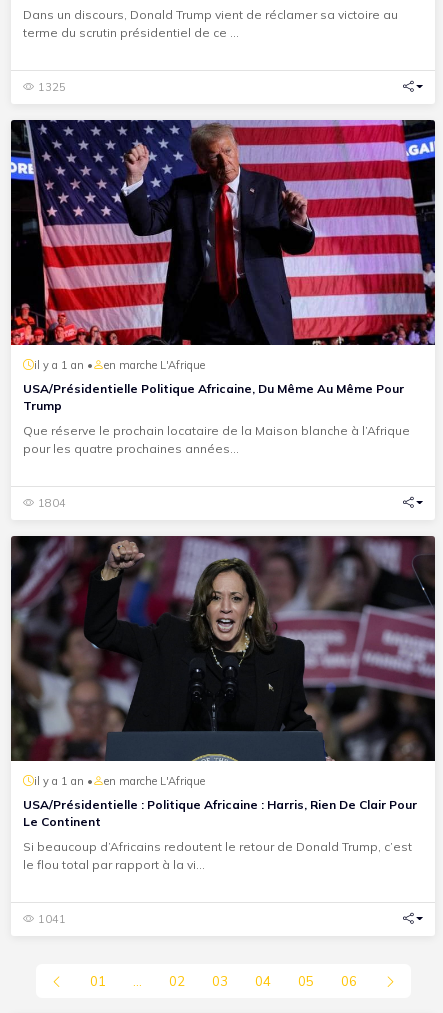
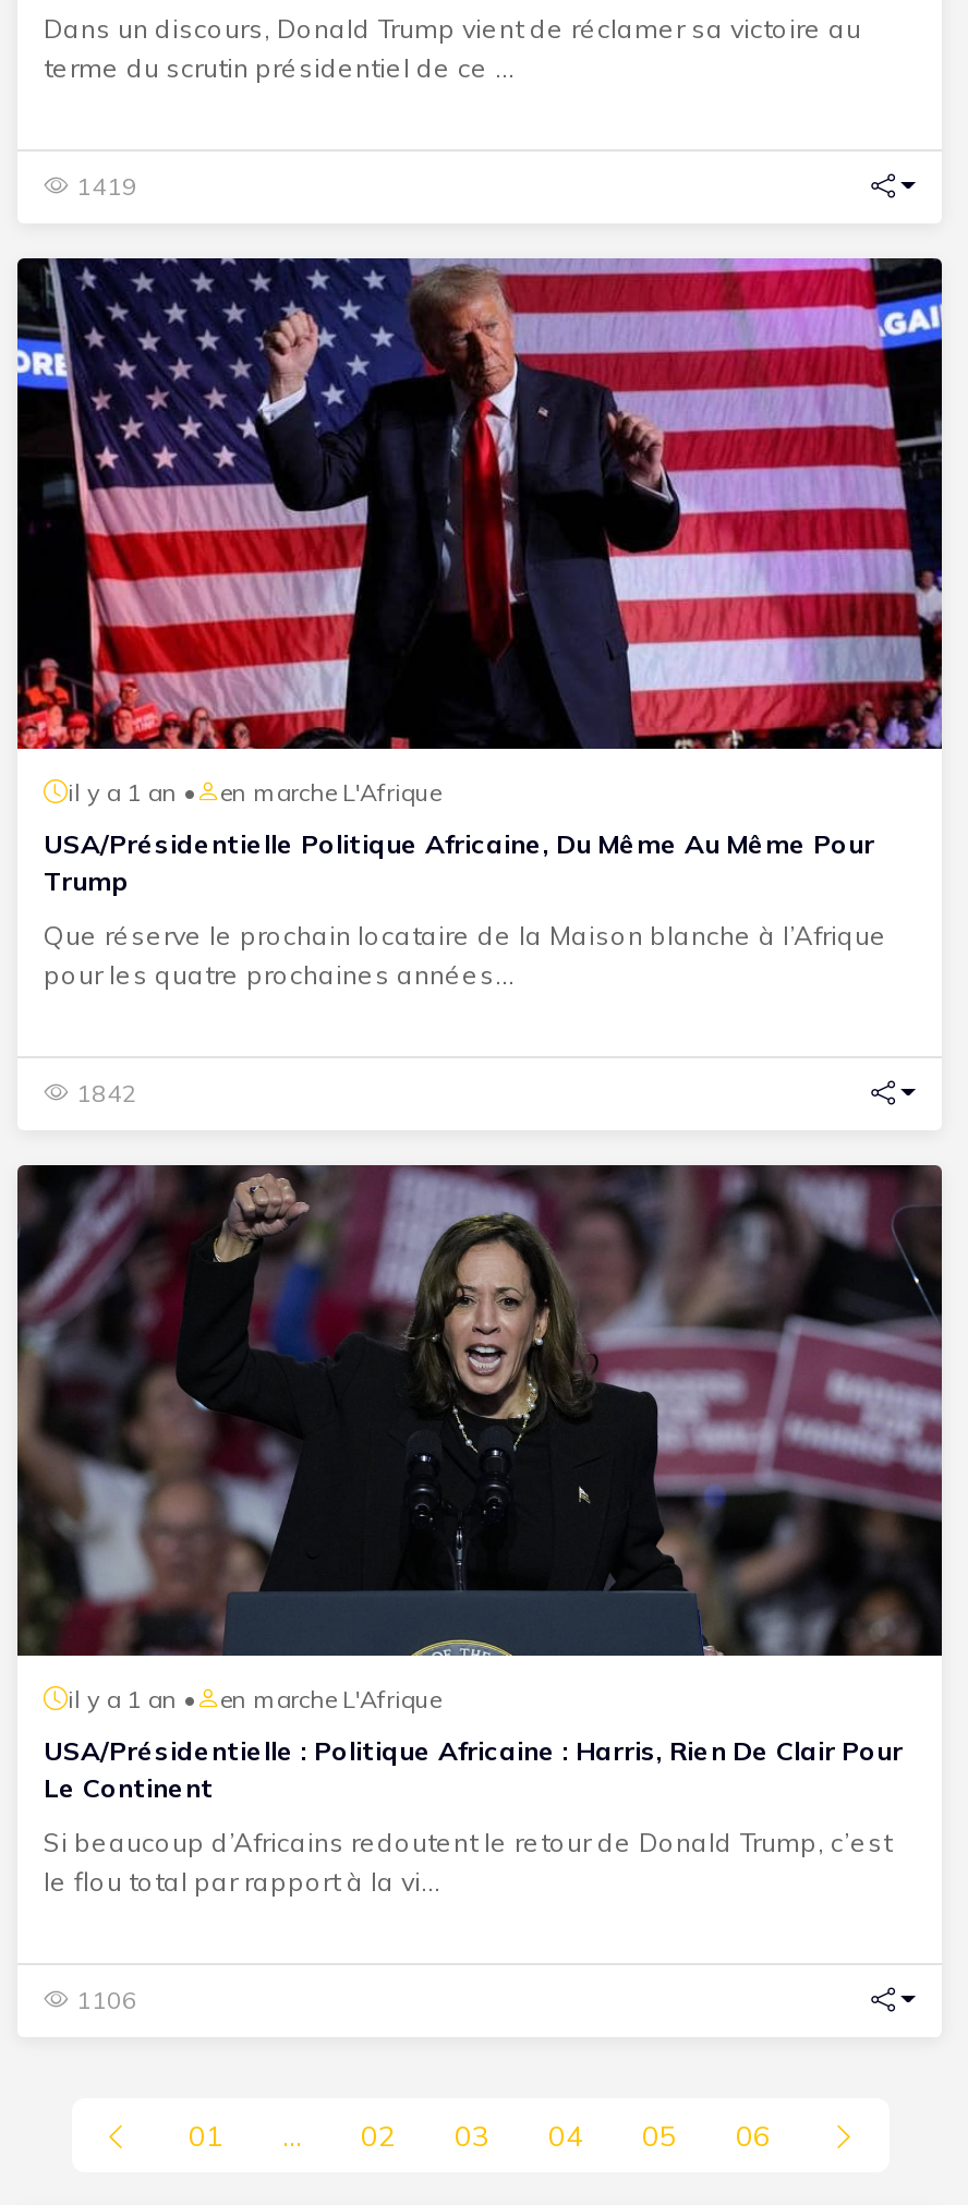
[38,80,66,94] 1325 -> [76,171,137,202] 1419
[38,496,66,510] 1804 -> [76,1078,137,1108] 1842
[38,912,66,926] 1041 -> [76,1985,137,2015] 1106

